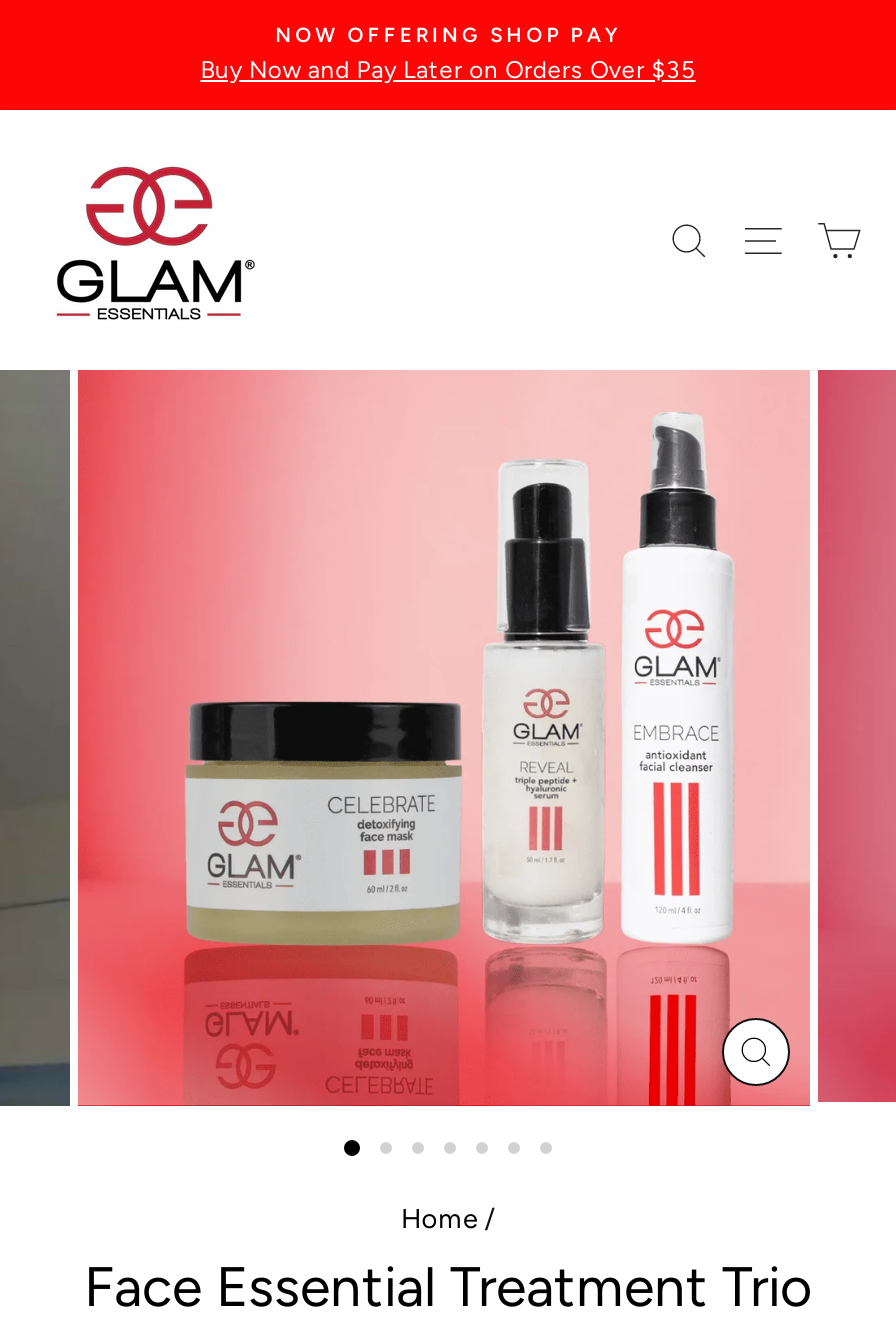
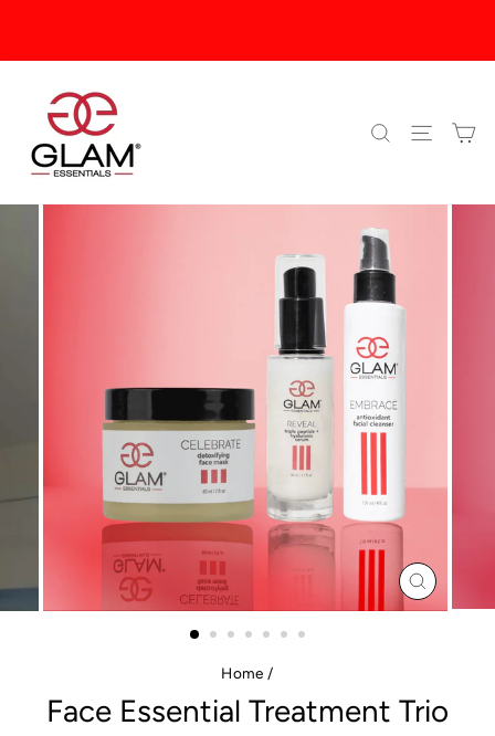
[200,22,696,84] NOW OFFERING SHOP PAY | Buy Now and Pay Later on Orders Over $35 -> none

